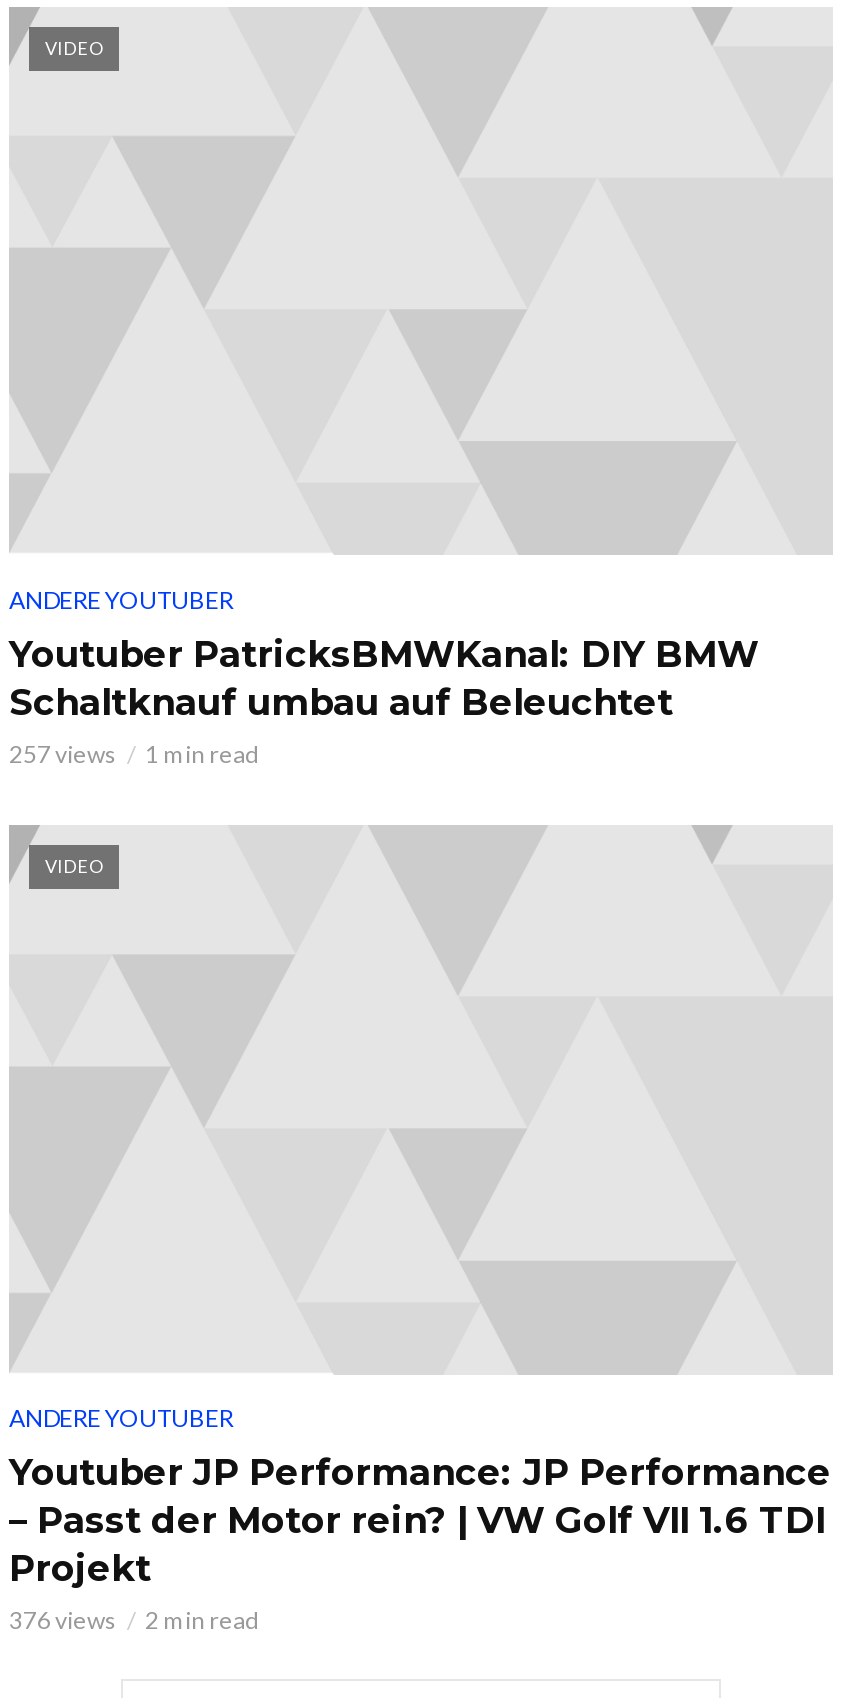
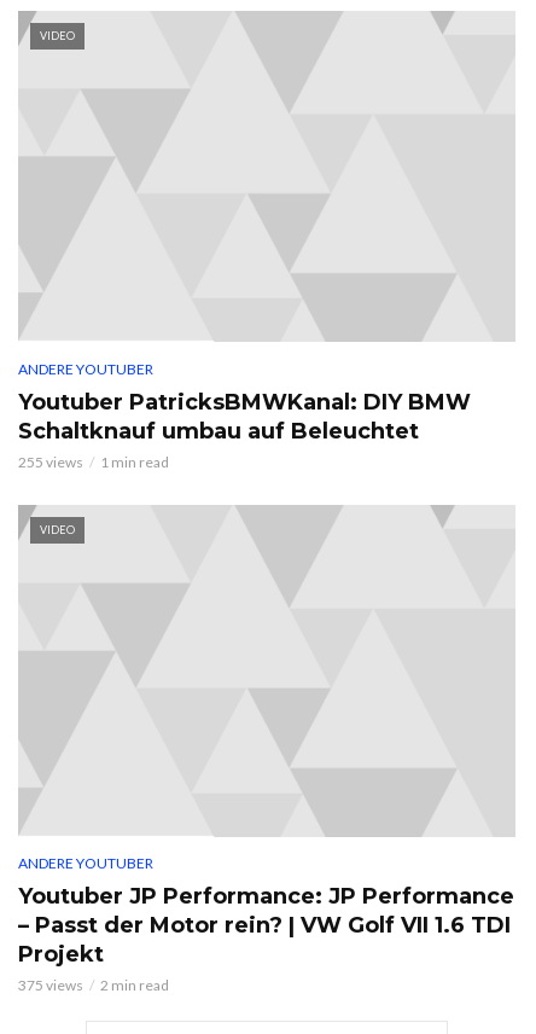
[9,739,259,769] 257 views 1 min read -> [18,453,169,471] 255 views 1 min read
[9,1605,259,1635] 376 views 2 min read -> [18,976,169,994] 375 views 2 min read

